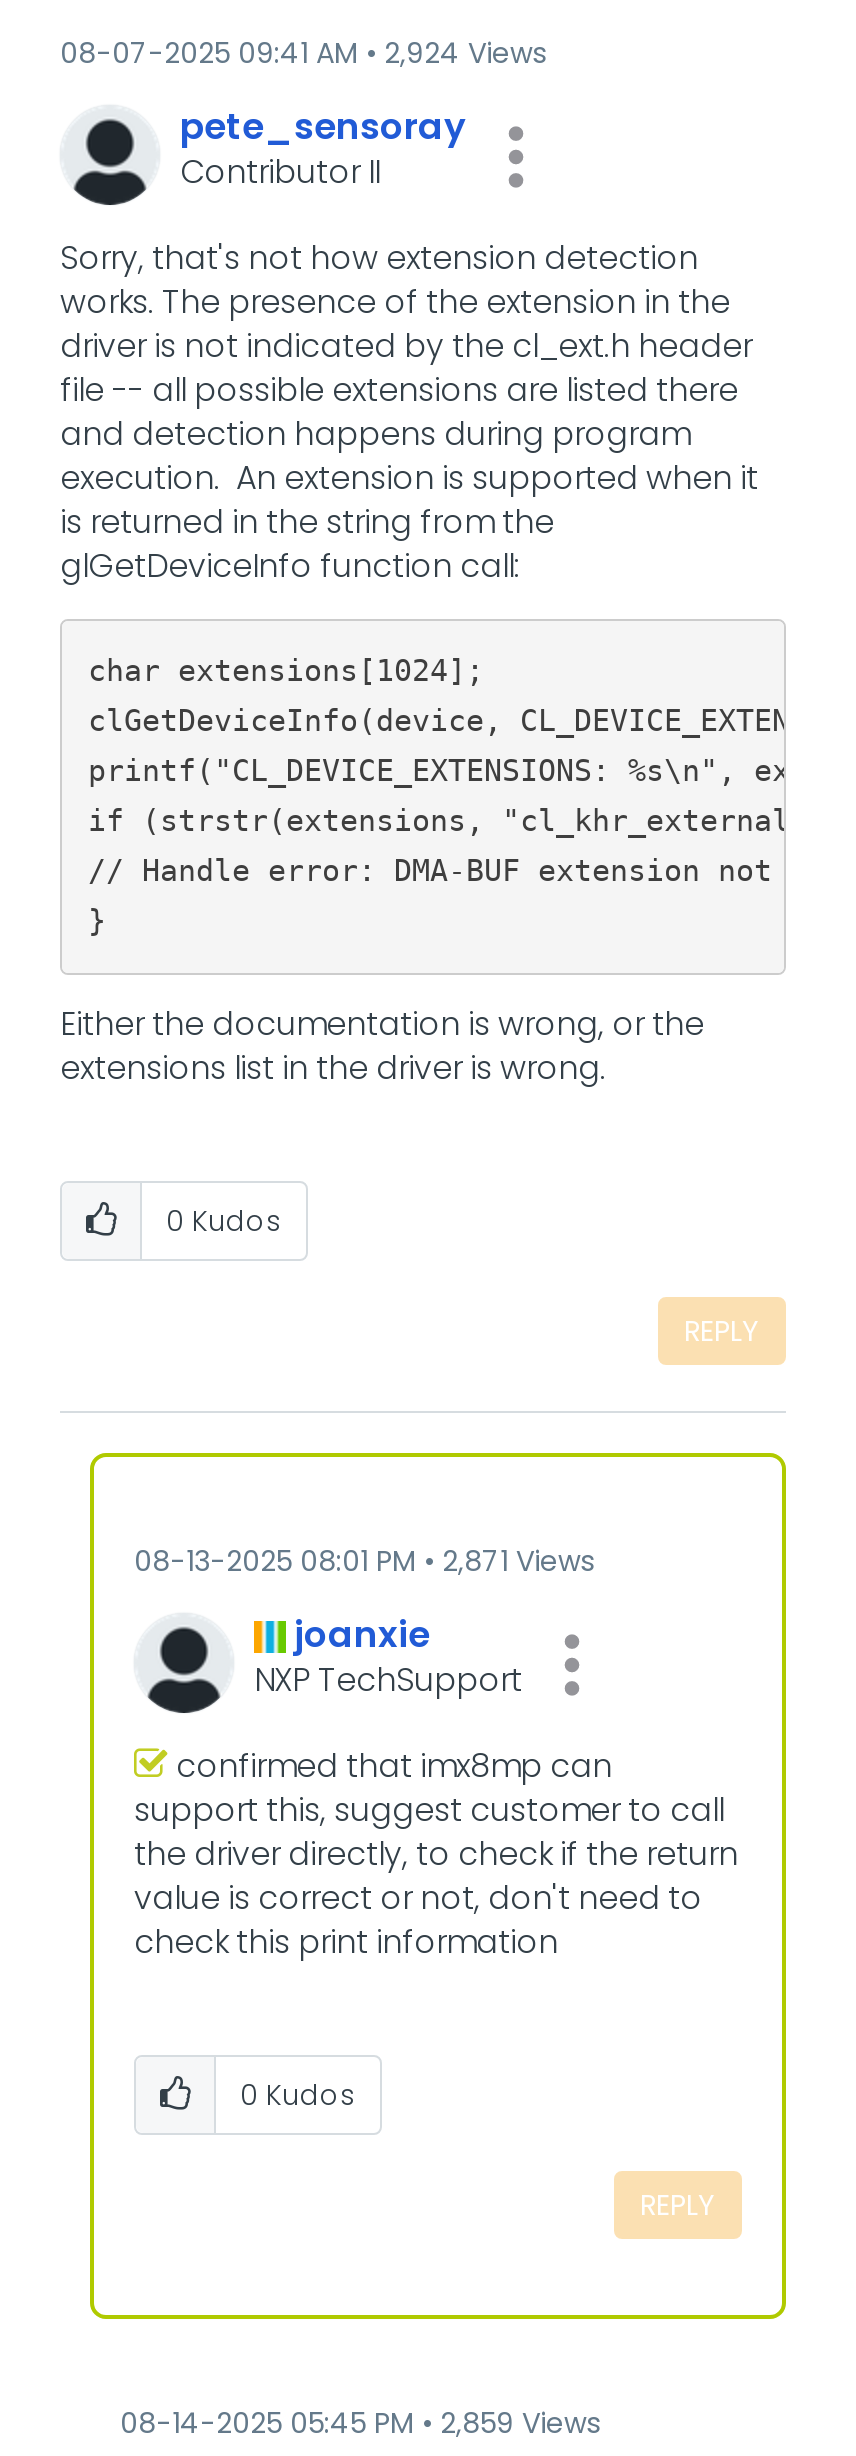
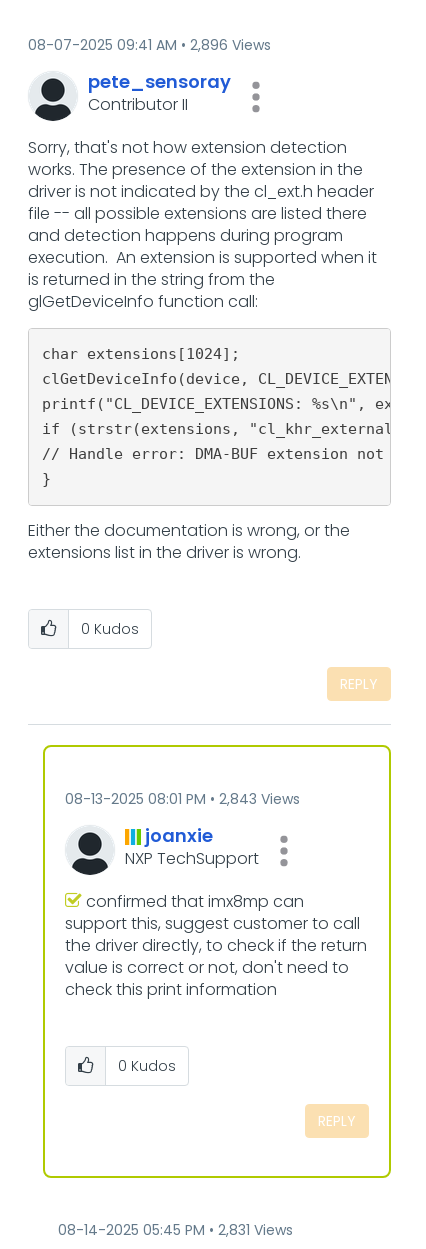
[60,33,546,73] 08-07-2025 09:41 AM 2,924 Views -> [28,35,271,55] 08-07-2025 09:41 AM 2,896 Views
[134,1540,594,1580] 08-13-2025 08:01 PM 2,871 Views -> [65,789,300,809] 08-13-2025 08:01 PM 2,843 Views
[120,2402,600,2442] 08-14-2025 05:45 PM 2,859 Views -> [58,1220,293,1240] 08-14-2025 05:45 PM 2,831 Views

